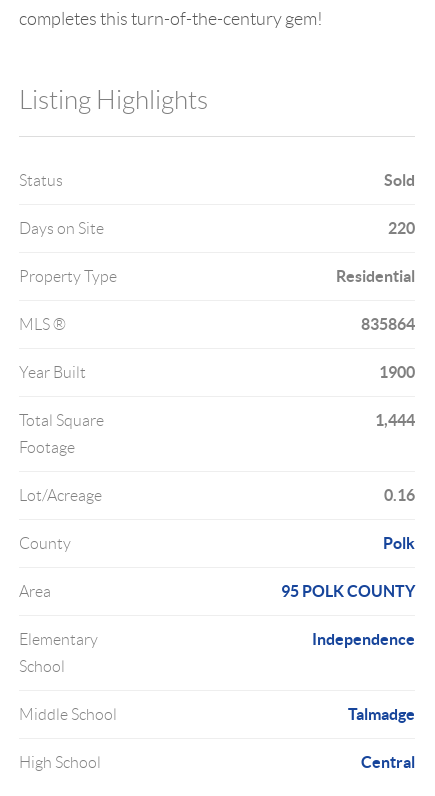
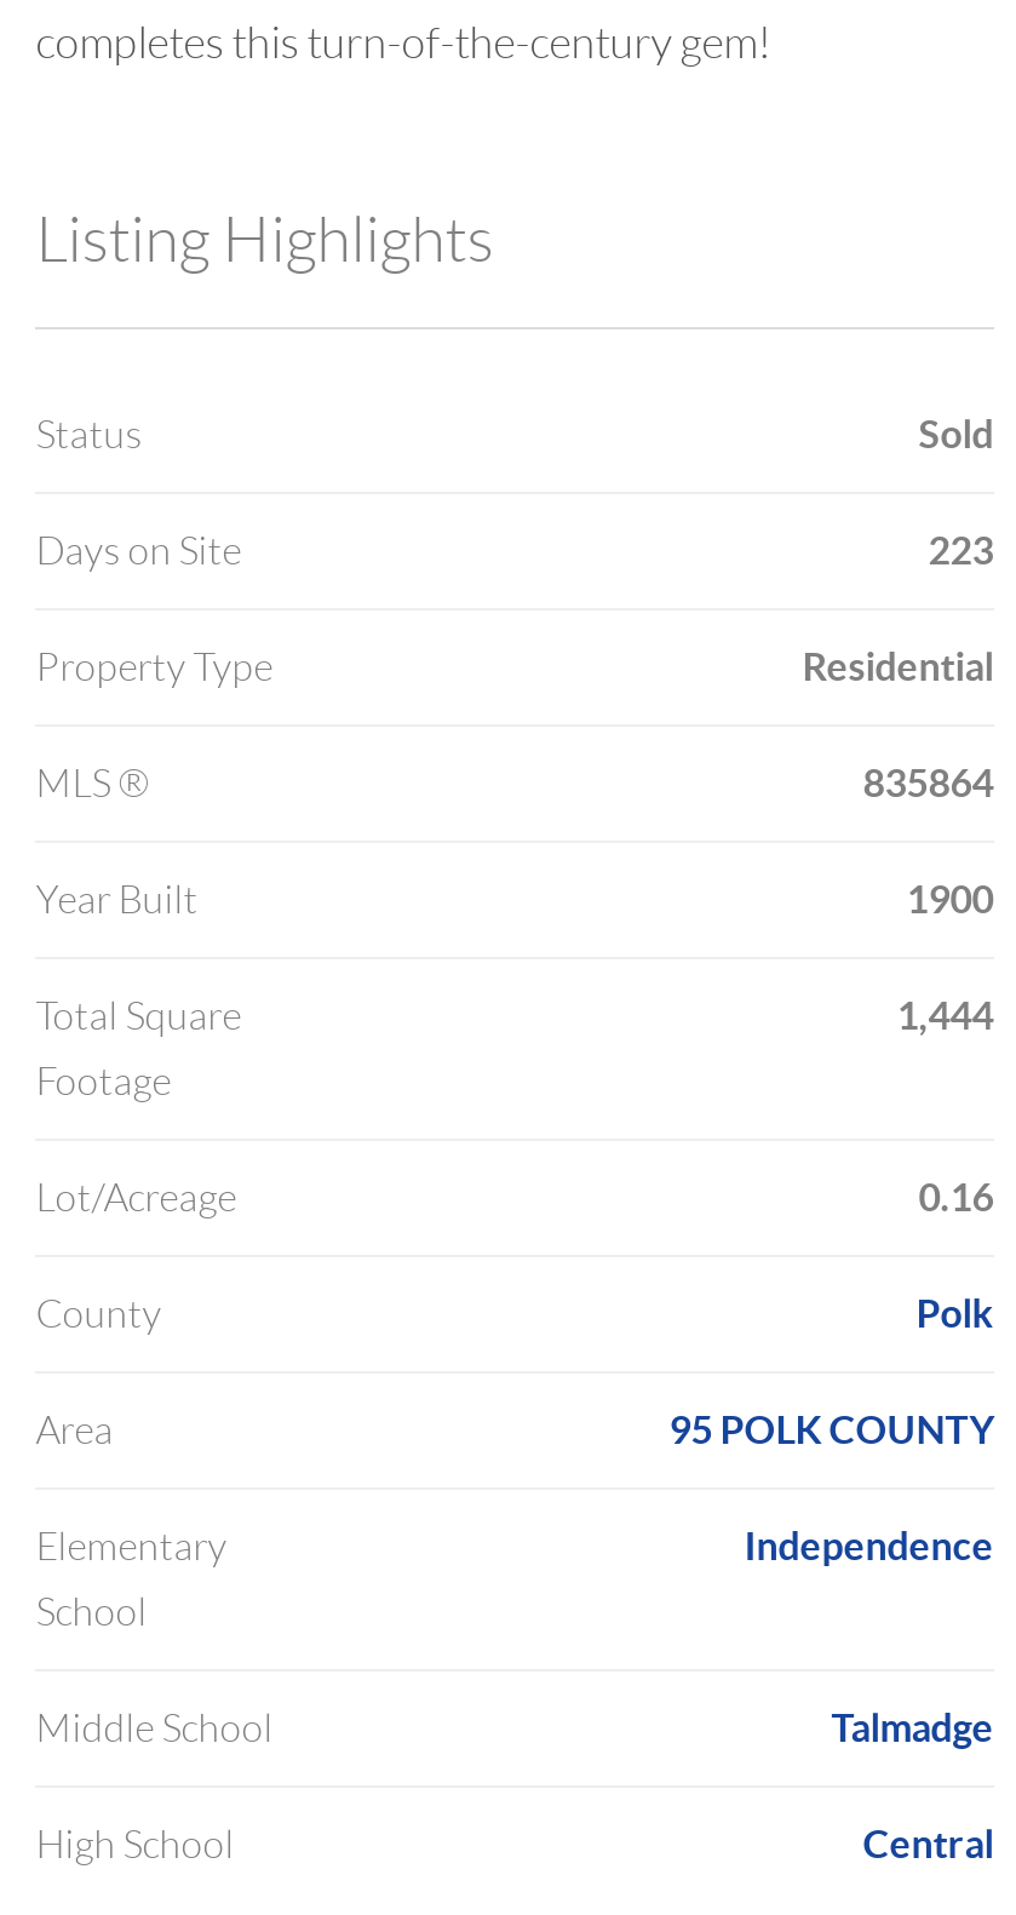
[388,219,415,237] 220 -> [928,528,994,572] 223

